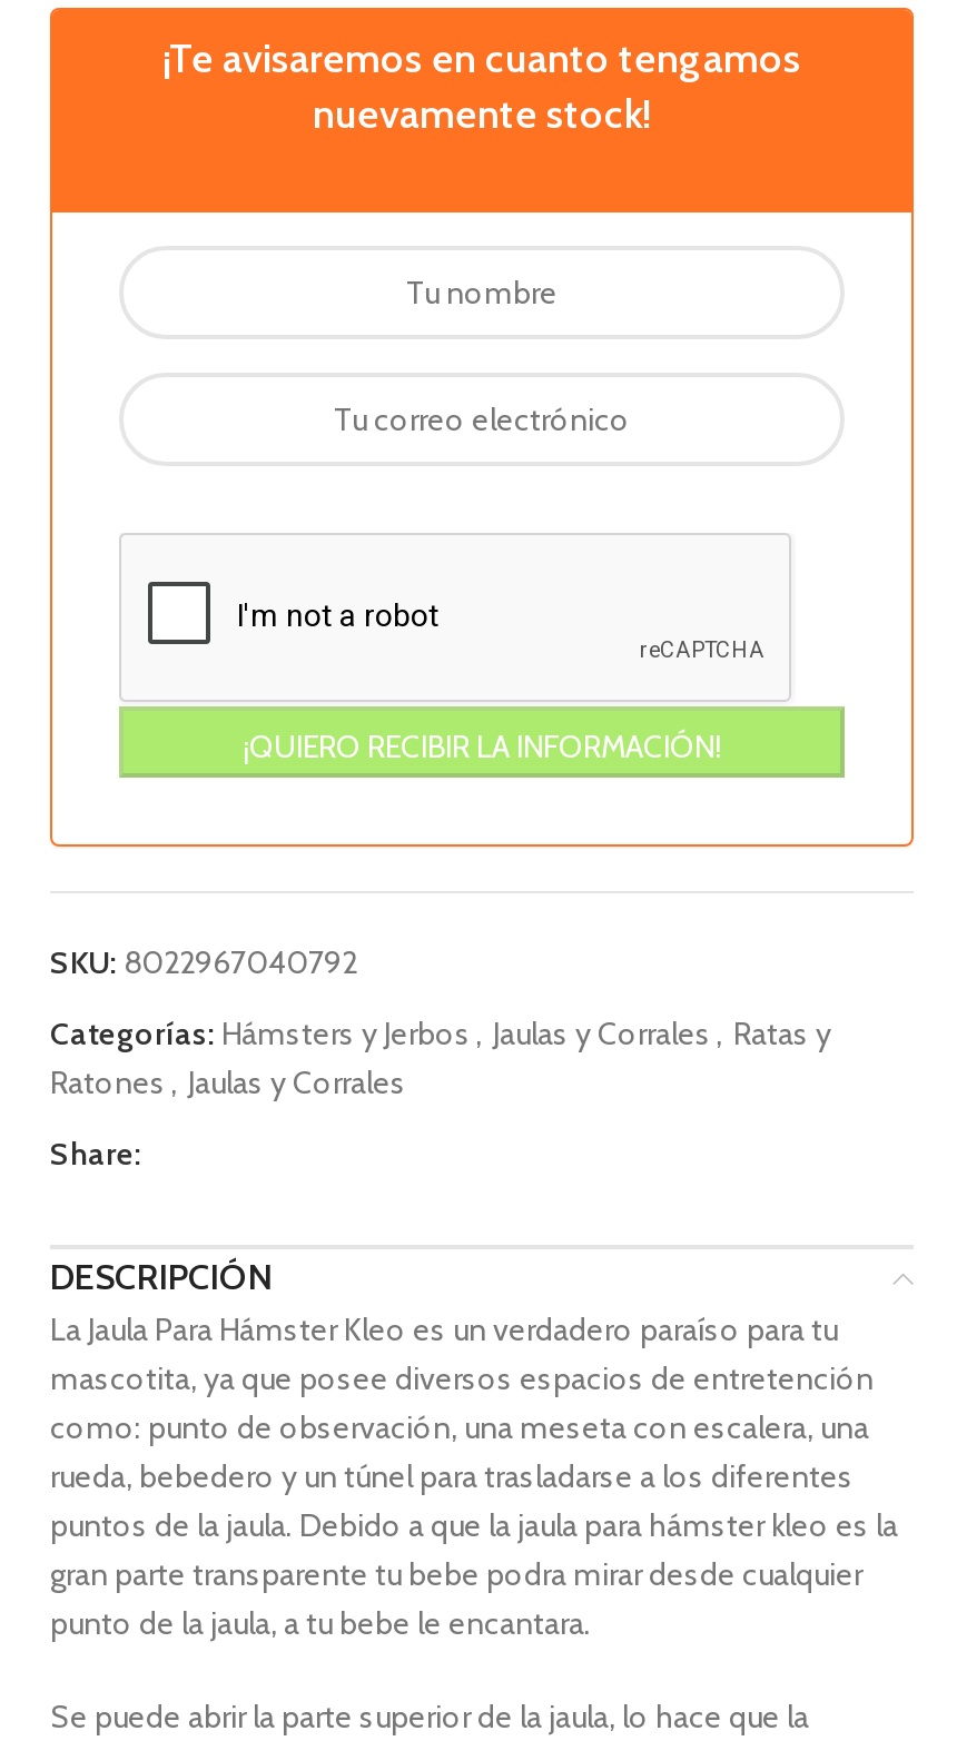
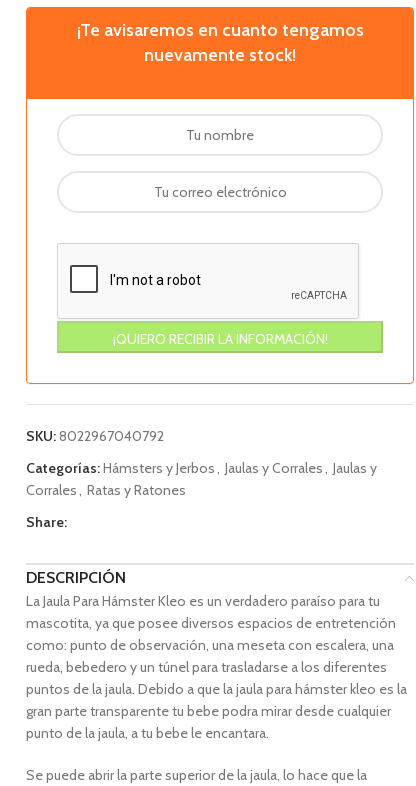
[50,1013,831,1053] Categorías: Hámsters y Jerbos , Jaulas y Corrales , Ratas y -> [26,459,377,477] Categorías: Hámsters y Jerbos , Jaulas y Corrales , Jaulas y
[50,1062,406,1102] Ratones , Jaulas y Corrales -> [26,481,186,499] Corrales , Ratas y Ratones

